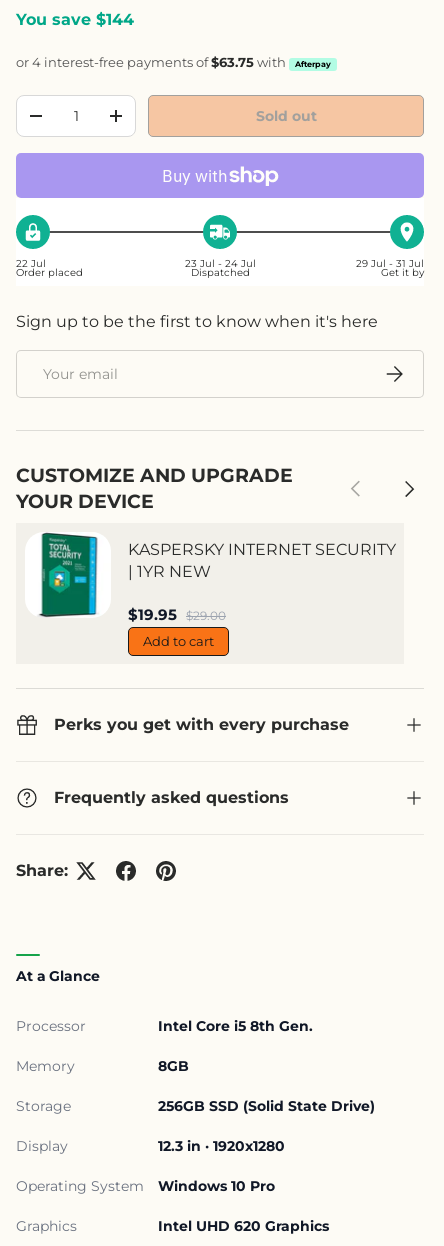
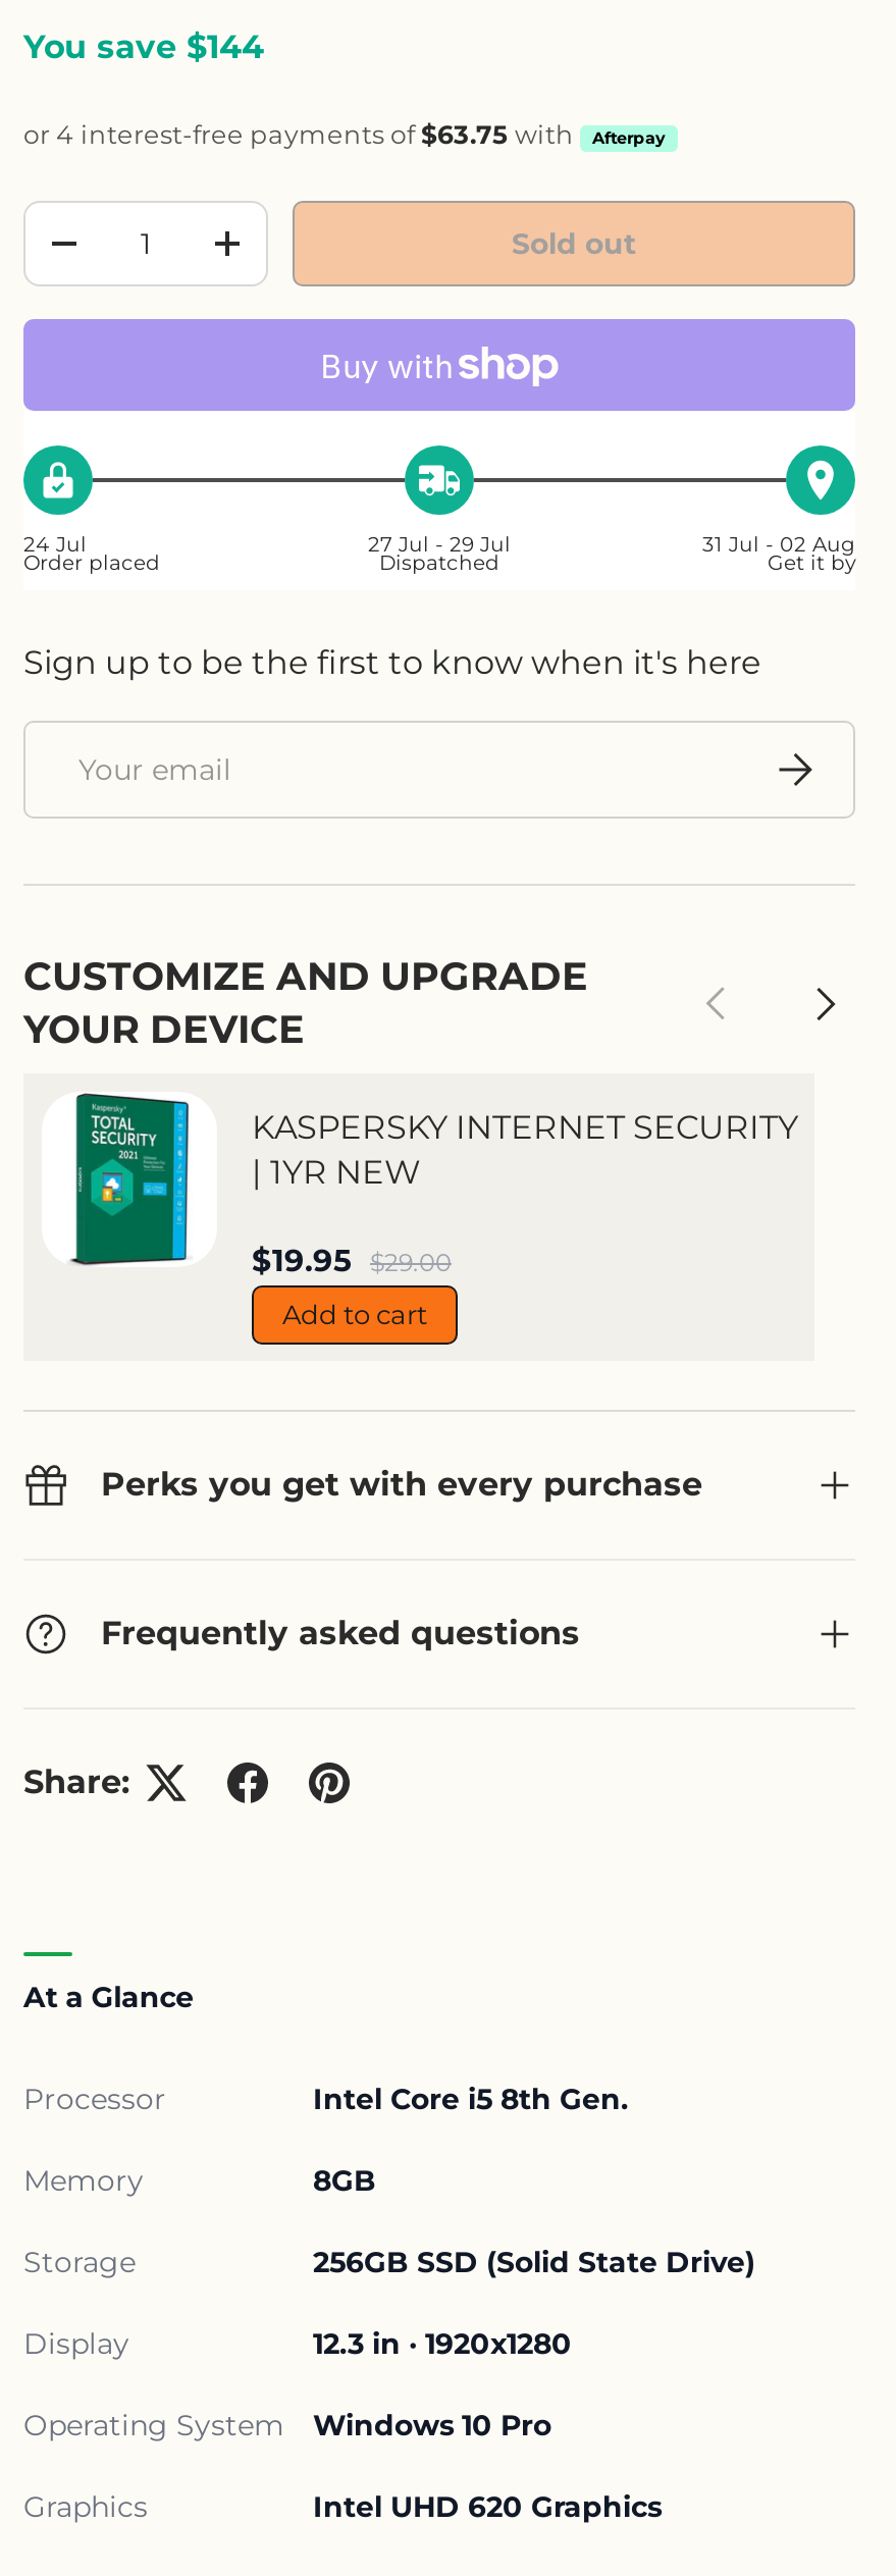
[16,257,46,270] 22 Jul -> [23,531,87,558] 24 Jul
[184,257,255,270] 23 Jul - 24 Jul -> [368,531,511,558] 27 Jul - 29 Jul
[356,257,424,270] 29 Jul - 31 Jul -> [702,531,855,558] 31 Jul - 02 Aug

